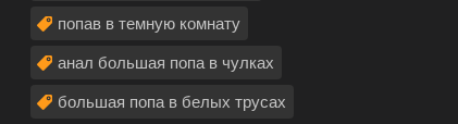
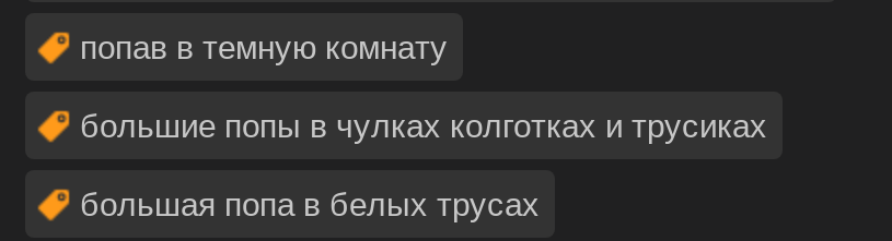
[58,53,274,72] анал большая попа в чулках -> [80,107,767,144] большие попы в чулках колготках и трусиках

